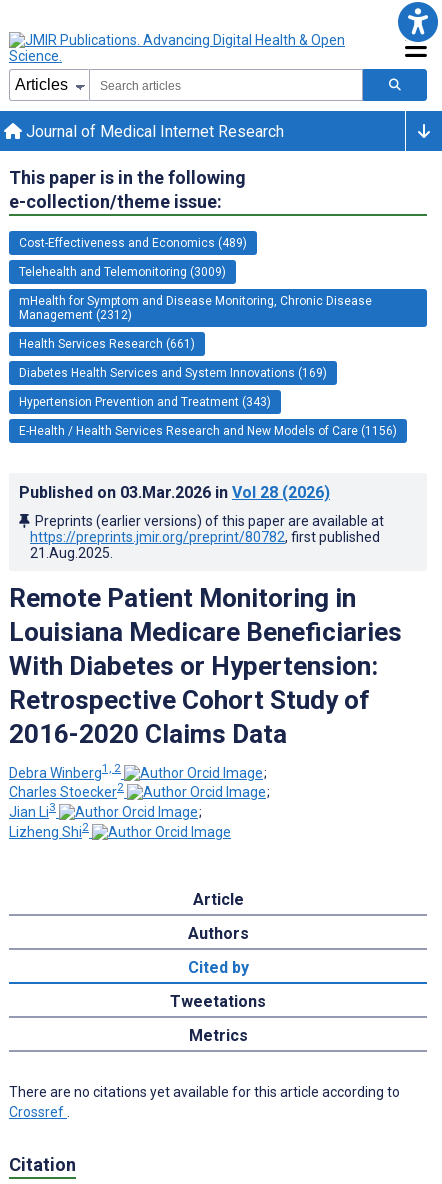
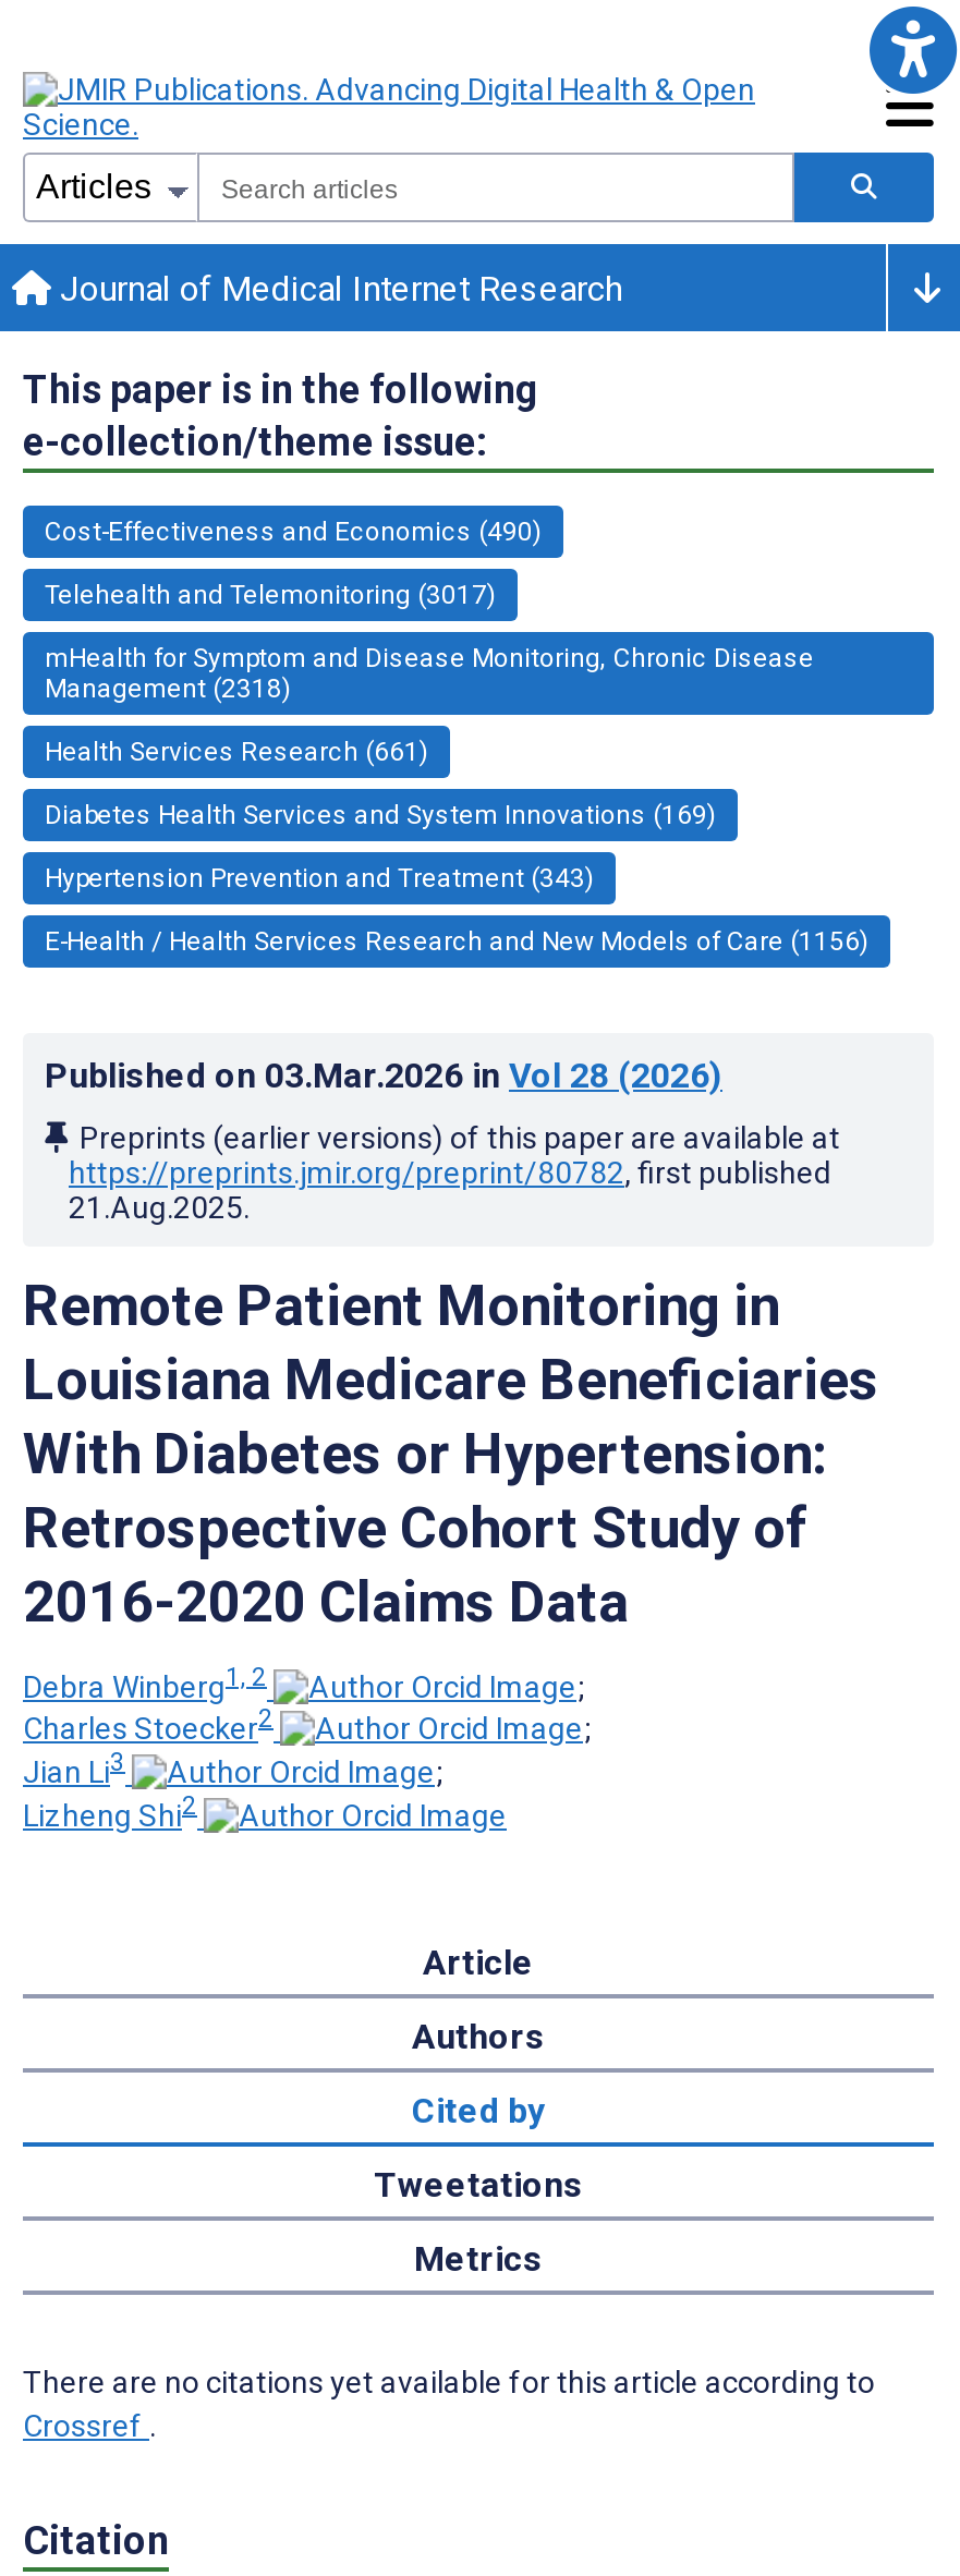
[19,236,247,250] Cost-Effectiveness and Economics (489) -> [45,516,542,547] Cost-Effectiveness and Economics (490)
[19,265,226,279] Telehealth and Telemonitoring (3009) -> [45,579,496,610] Telehealth and Telemonitoring (3017)
[19,308,132,322] Management (2312) -> [45,673,291,704] Management (2318)

